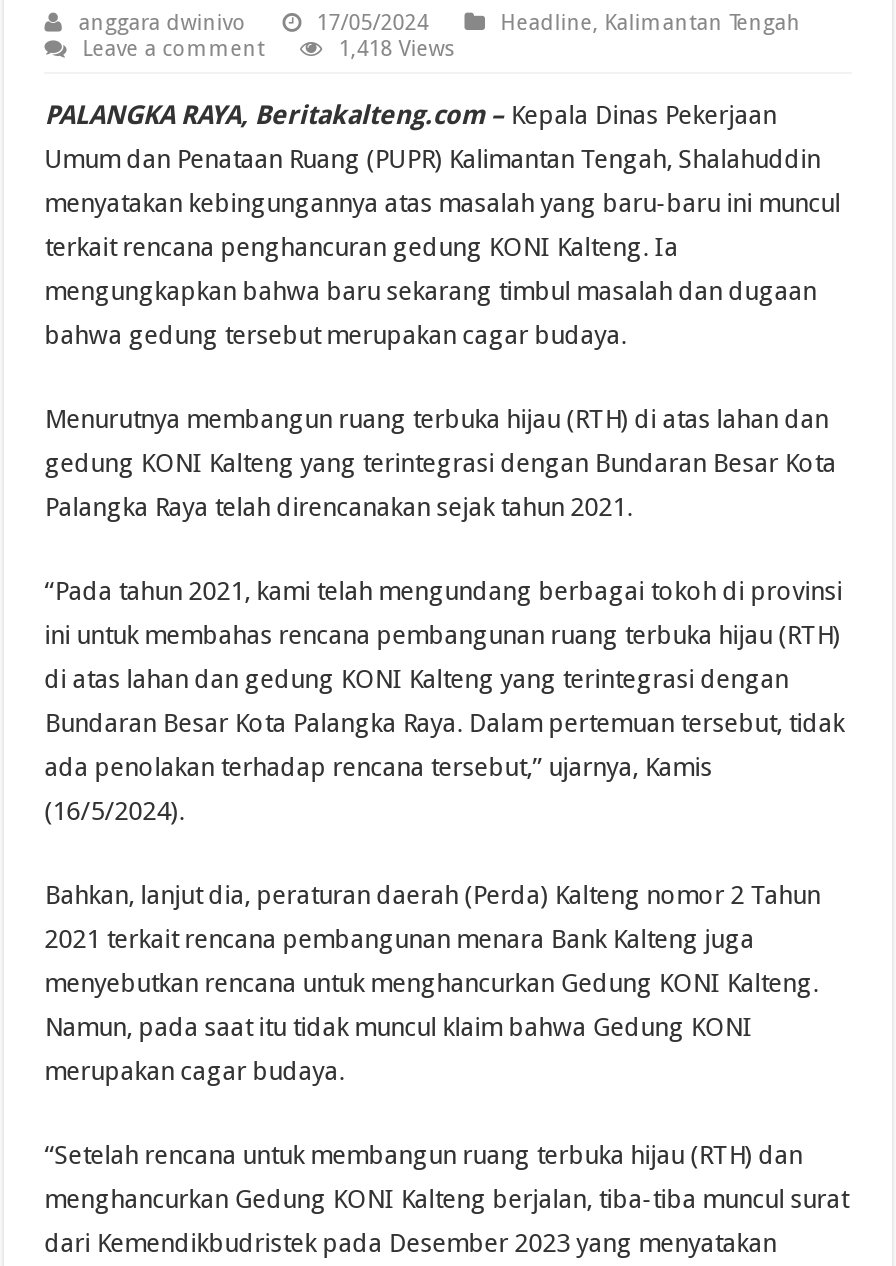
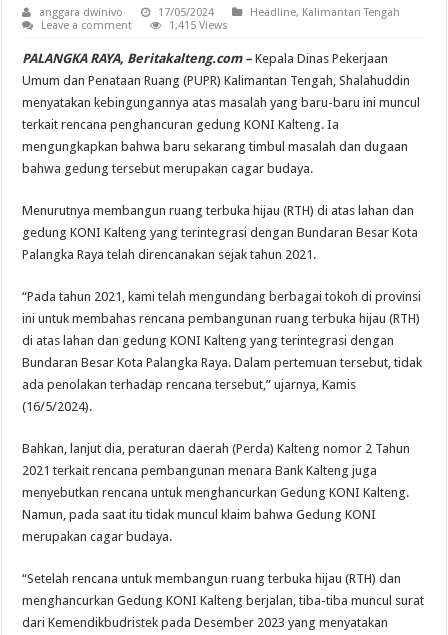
[338,36,456,62] 1,418 Views -> [169,19,228,32] 1,415 Views

